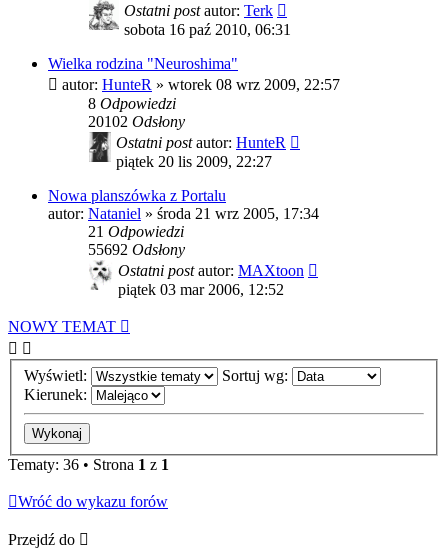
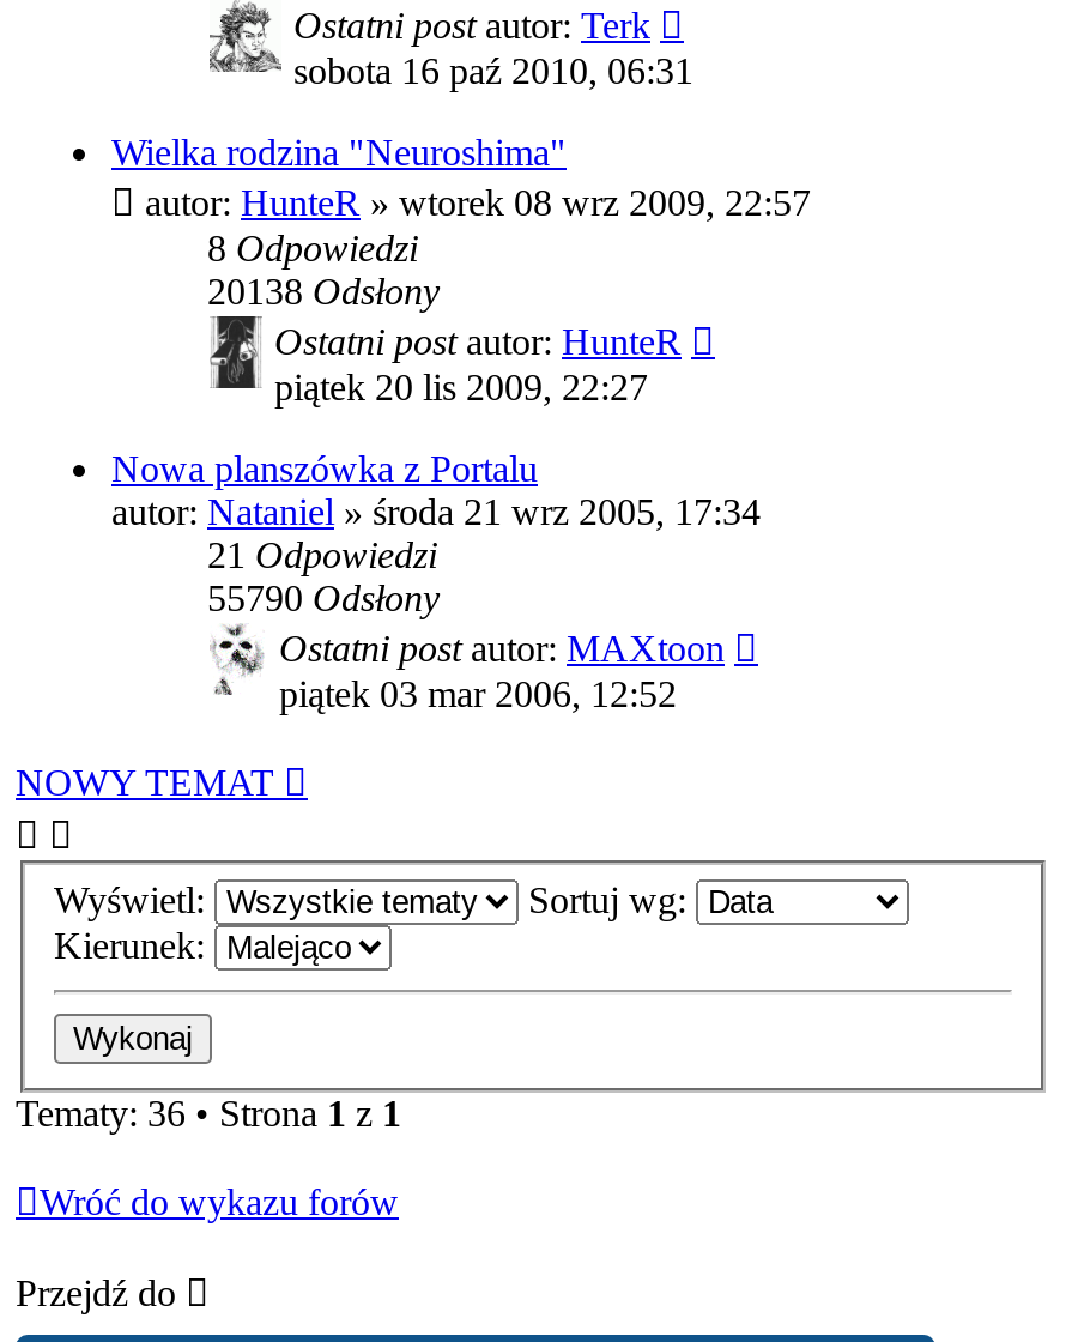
[88,113,185,130] 20102 Odsłony -> [207,272,440,312] 20138 Odsłony
[88,241,185,258] 55692Odsłony -> [207,578,440,619] 55790Odsłony

